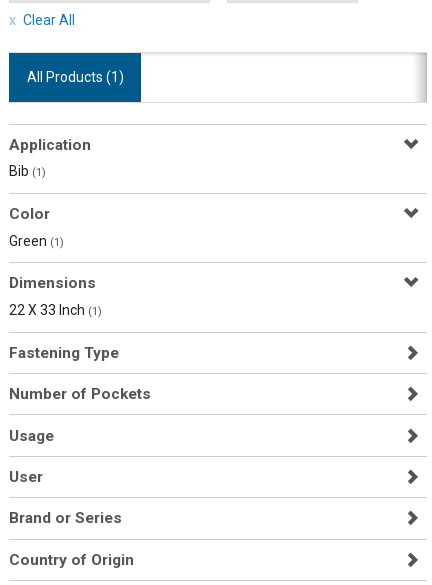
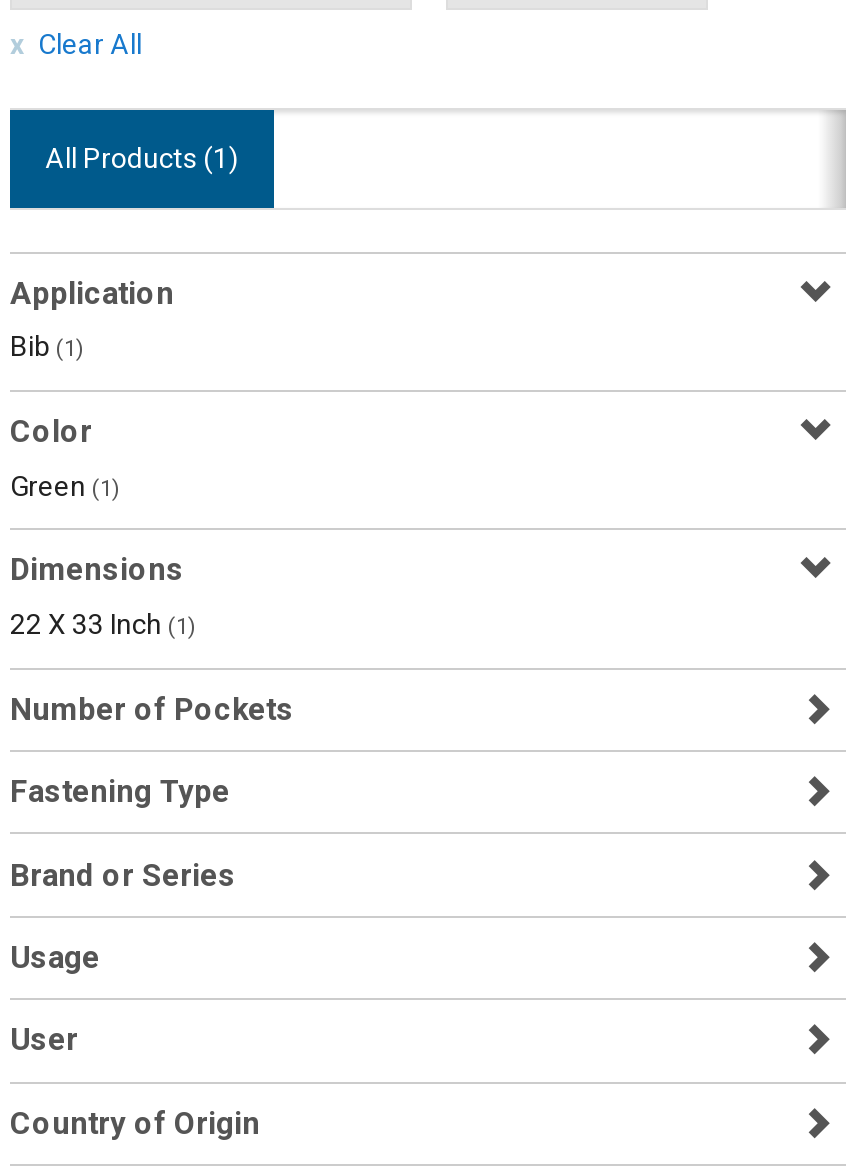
moved [9,344,119,362] -> [10,774,230,810]: Fastening Type
moved [9,385,151,403] -> [10,692,294,728]: Number of Pockets
moved [9,427,54,486] -> [10,940,100,1059]: Usage | User
moved [9,509,122,527] -> [10,857,236,893]: Brand or Series

